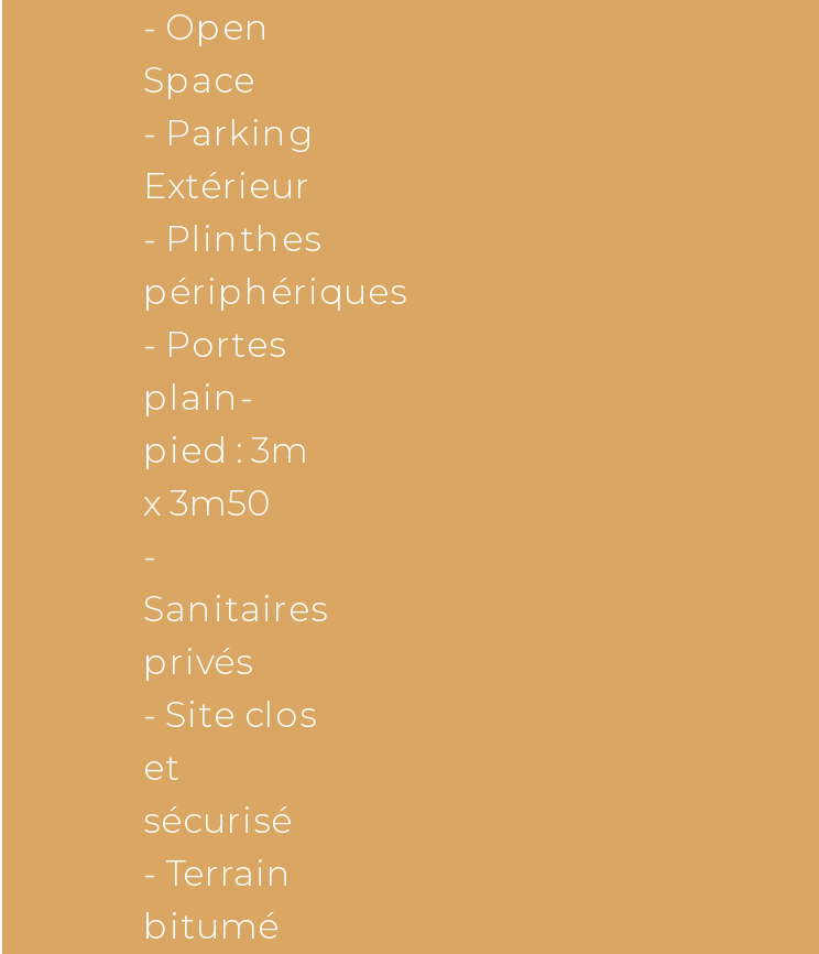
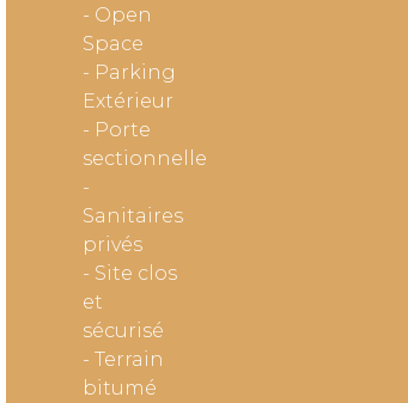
[143,218,407,524] - Plinthes | périphériques | - Portes | plain- | pied : 3m | x 3m50 -> [83,118,207,170] - Porte | sectionnelle

